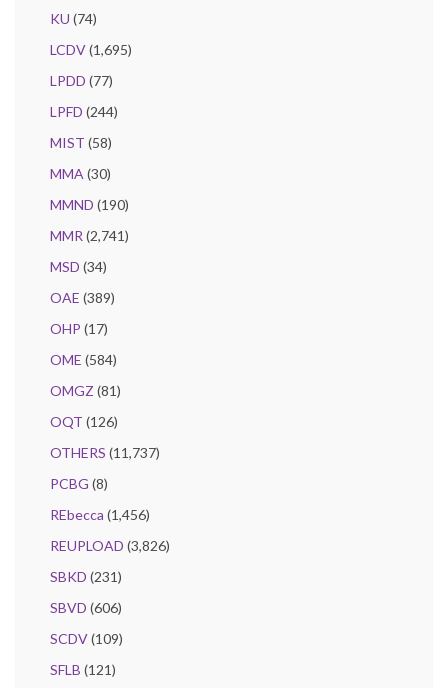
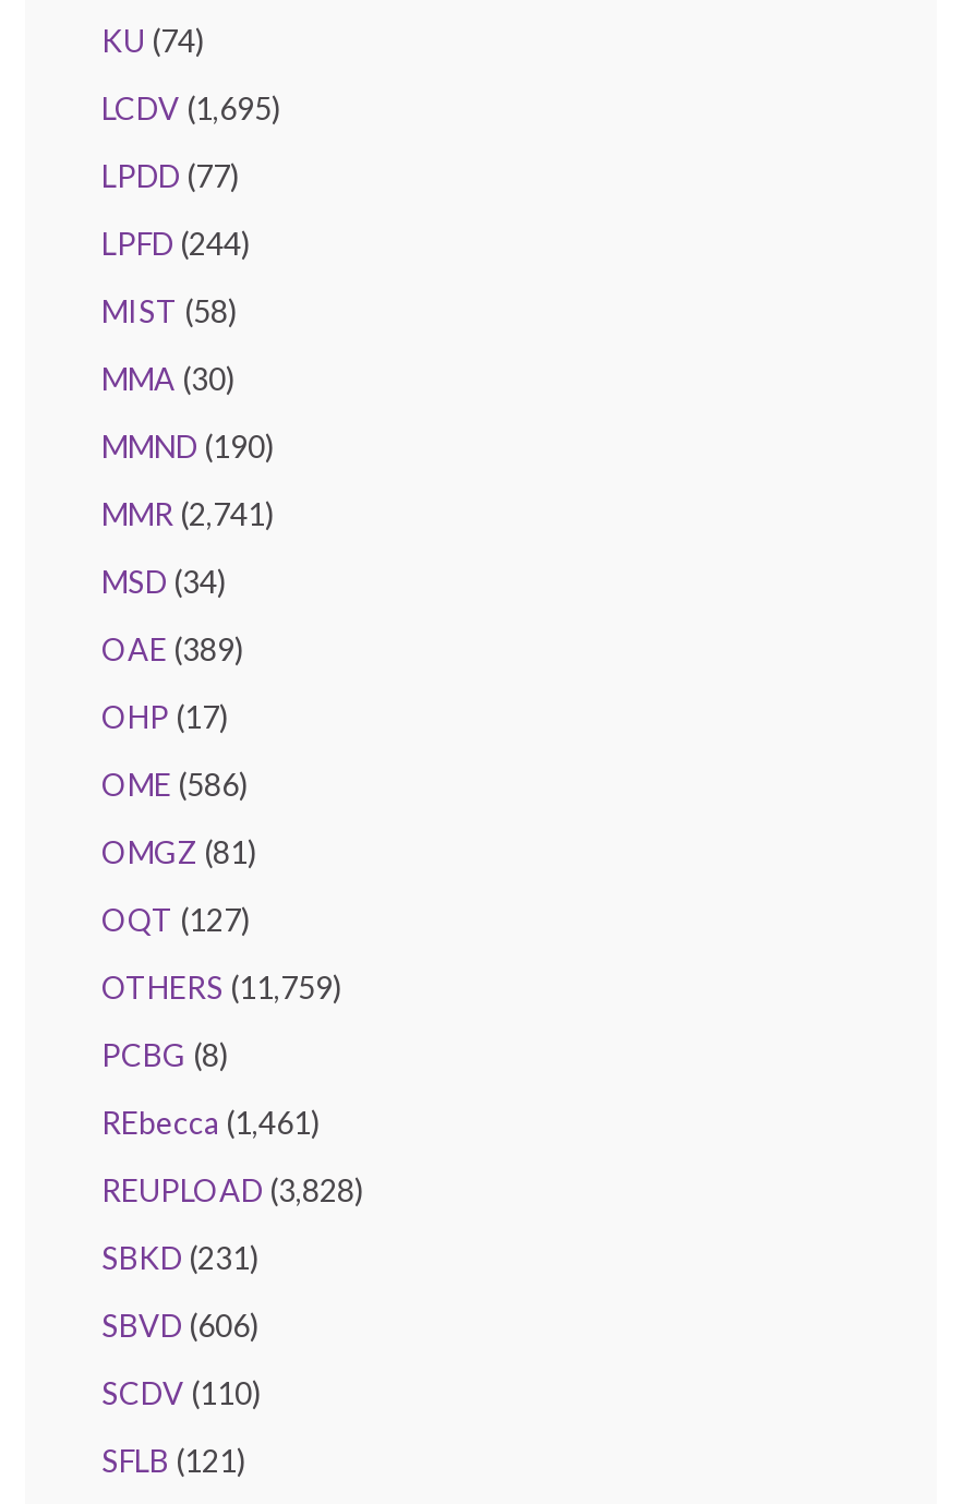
[50,351,117,368] OME (584) -> [101,766,248,803] OME (586)
[50,413,118,430] OQT (126) -> [101,901,250,938] OQT (127)
[50,444,160,461] OTHERS (11,737) -> [101,969,341,1006] OTHERS (11,759)
[50,506,150,523] REbecca (1,456) -> [101,1104,320,1141] REbecca (1,461)
[50,537,170,554] REUPLOAD (3,826) -> [101,1172,363,1209] REUPLOAD (3,828)
[50,630,123,647] SCDV (109) -> [101,1374,261,1412] SCDV (110)

